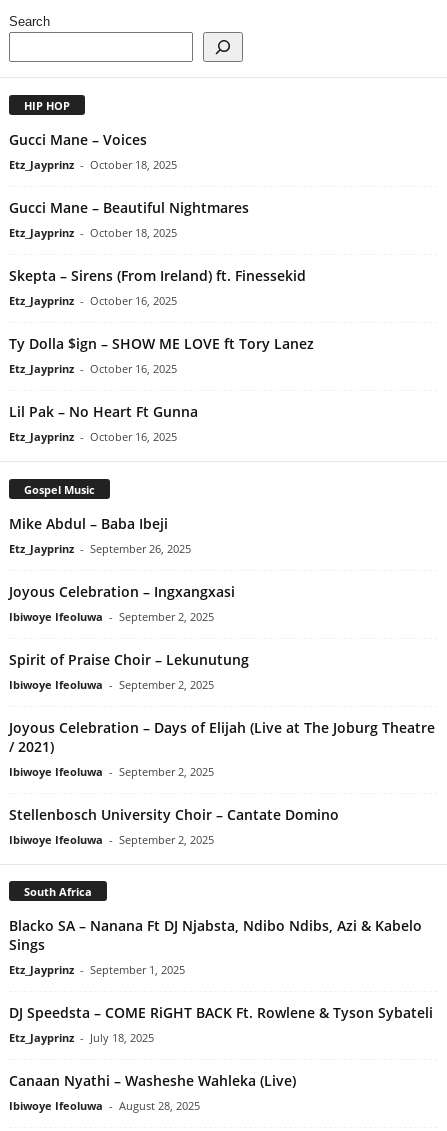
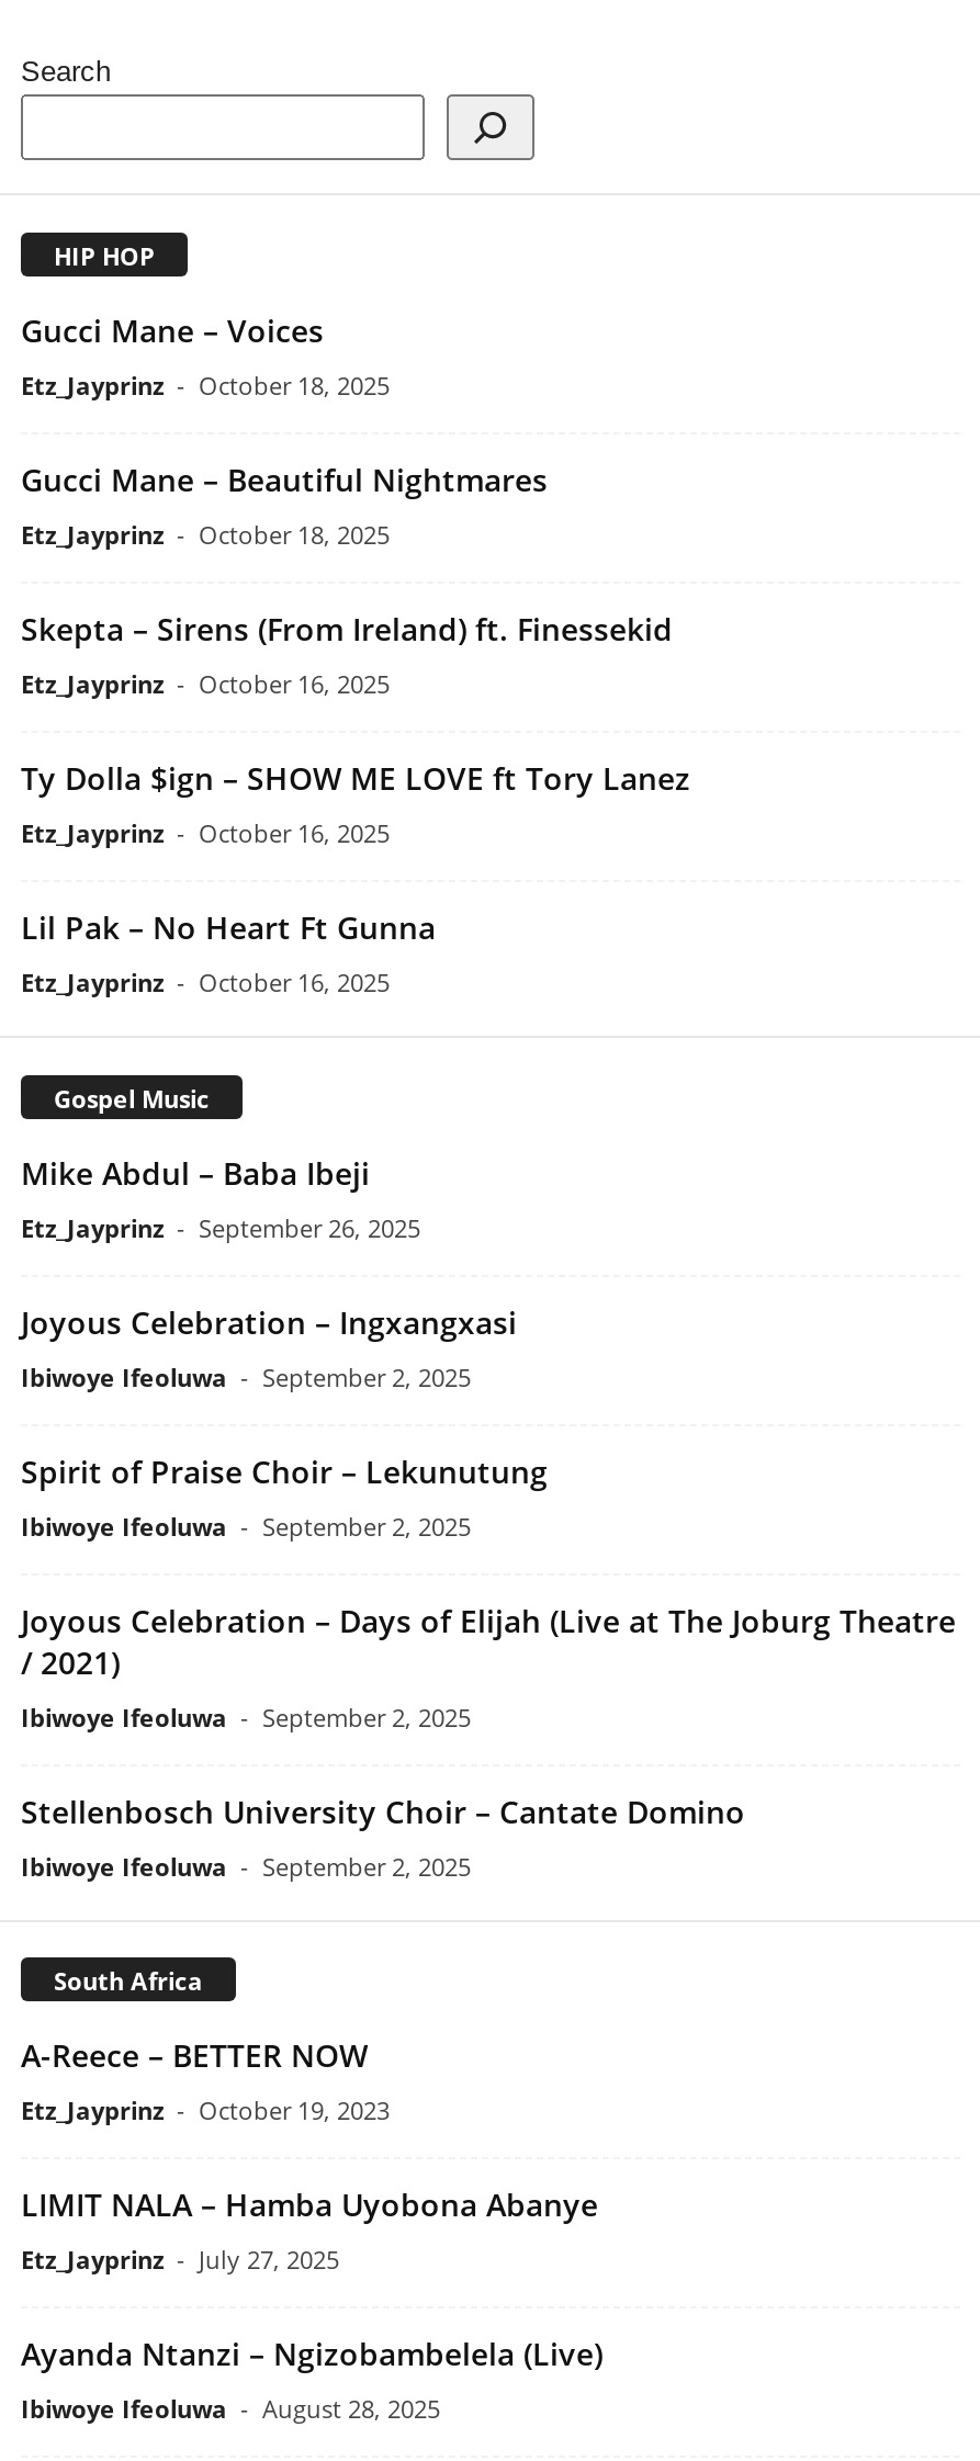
[9,916,422,977] Blacko SA – Nanana Ft DJ Njabsta, Ndibo Ndibs, Azi & Kabelo | Sings | Etz_Jayprinz - September 1, 2025 -> [21,2035,390,2127] A-Reece – BETTER NOW | Etz_Jayprinz - October 19, 2023
[9,1003,433,1045] DJ Speedsta – COME RiGHT BACK Ft. Rowlene & Tyson Sybateli | Etz_Jayprinz - July 18, 2025 -> [21,2185,598,2277] LIMIT NALA – Hamba Uyobona Abanye | Etz_Jayprinz - July 27, 2025
[9,1071,296,1090] Canaan Nyathi – Washeshe Wahleka (Live) -> [21,2334,602,2375] Ayanda Ntanzi – Ngizobambelela (Live)

